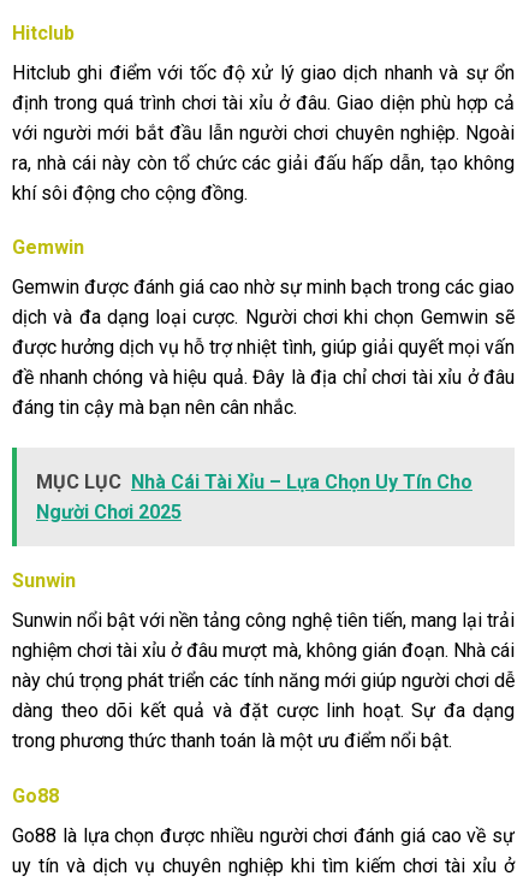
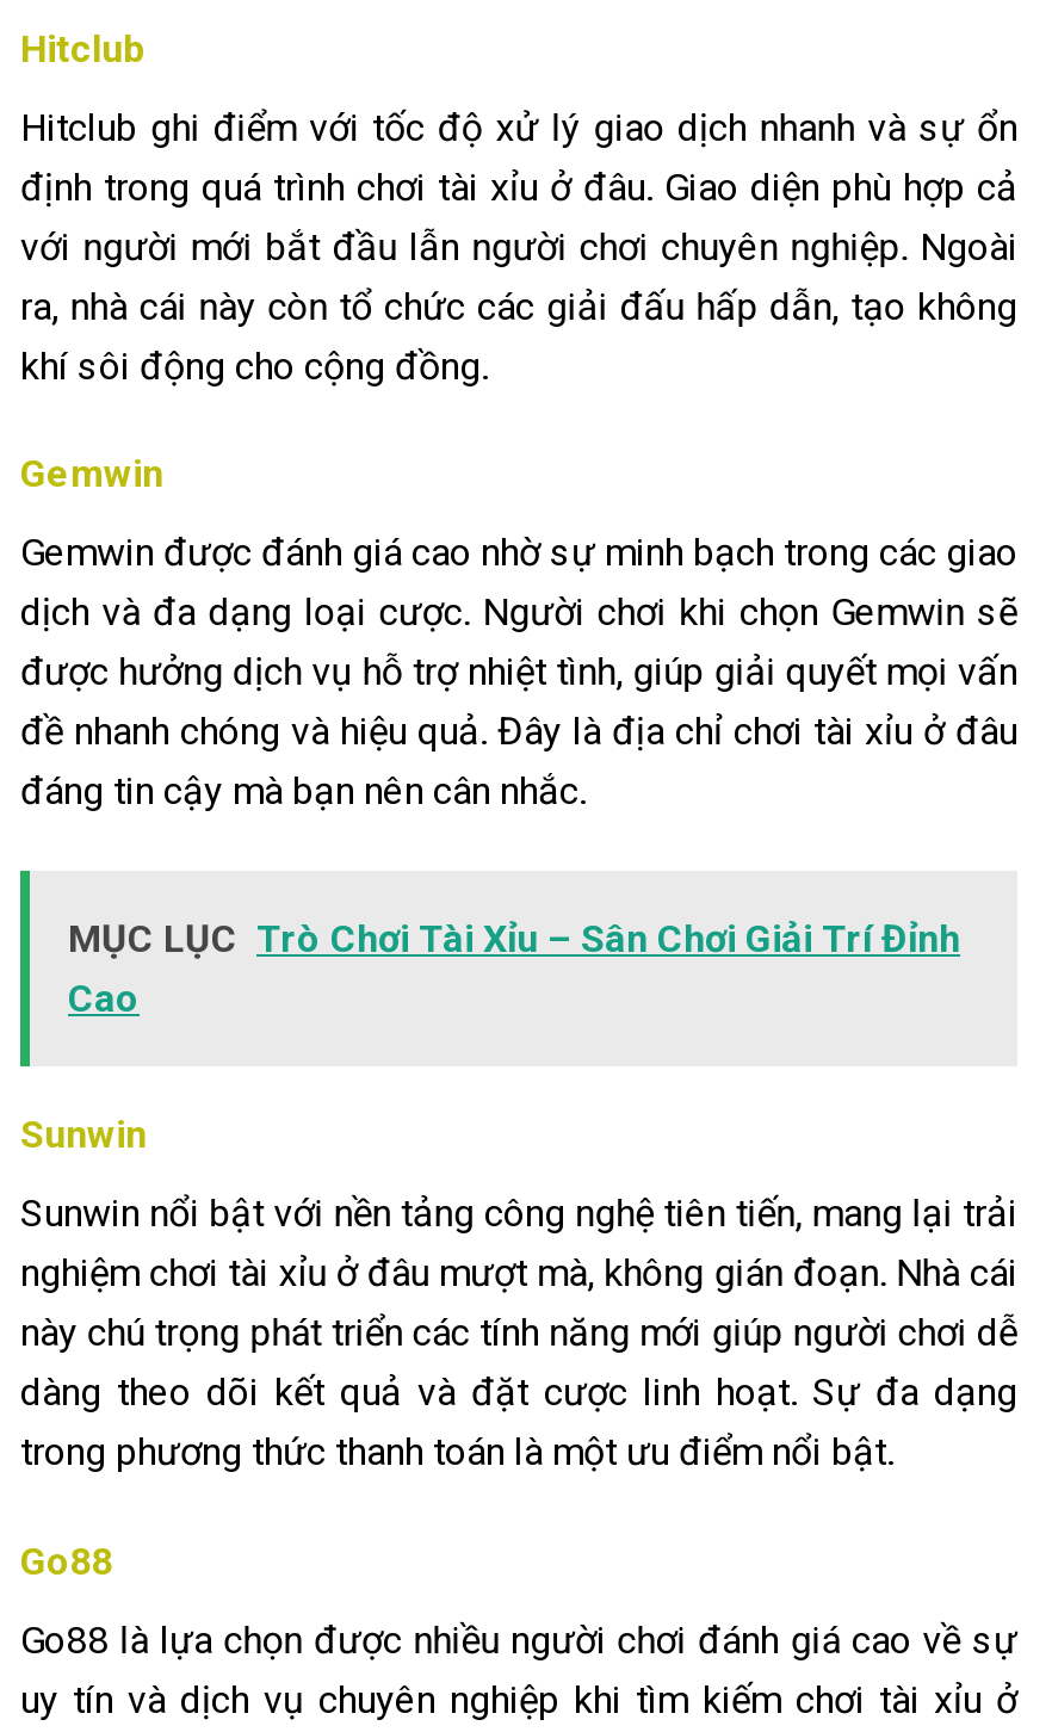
[36,471,472,524] MỤC LỤC Nhà Cái Tài Xỉu – Lựa Chọn Uy Tín Cho | Người Chơi 2025 -> [68,916,960,1021] MỤC LỤC Trò Chơi Tài Xỉu – Sân Chơi Giải Trí Đỉnh | Cao

